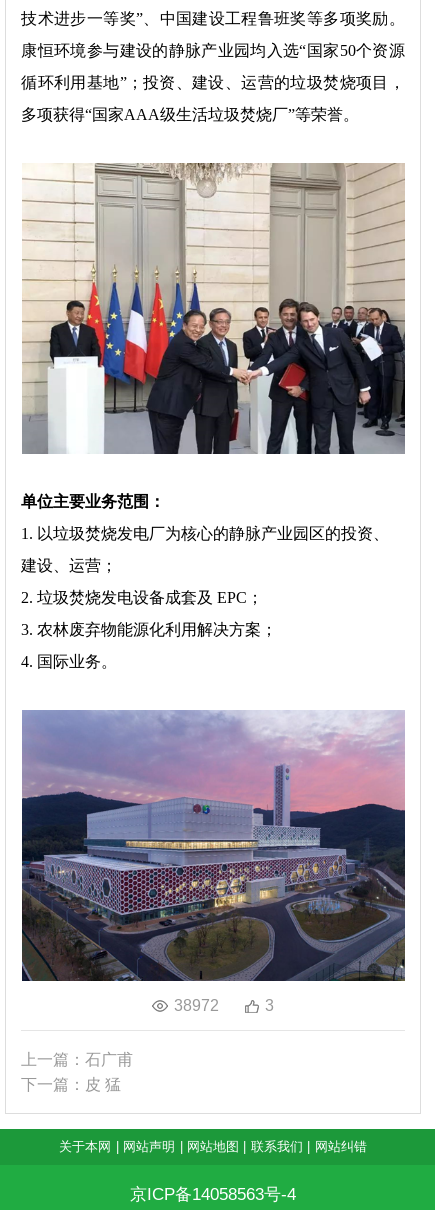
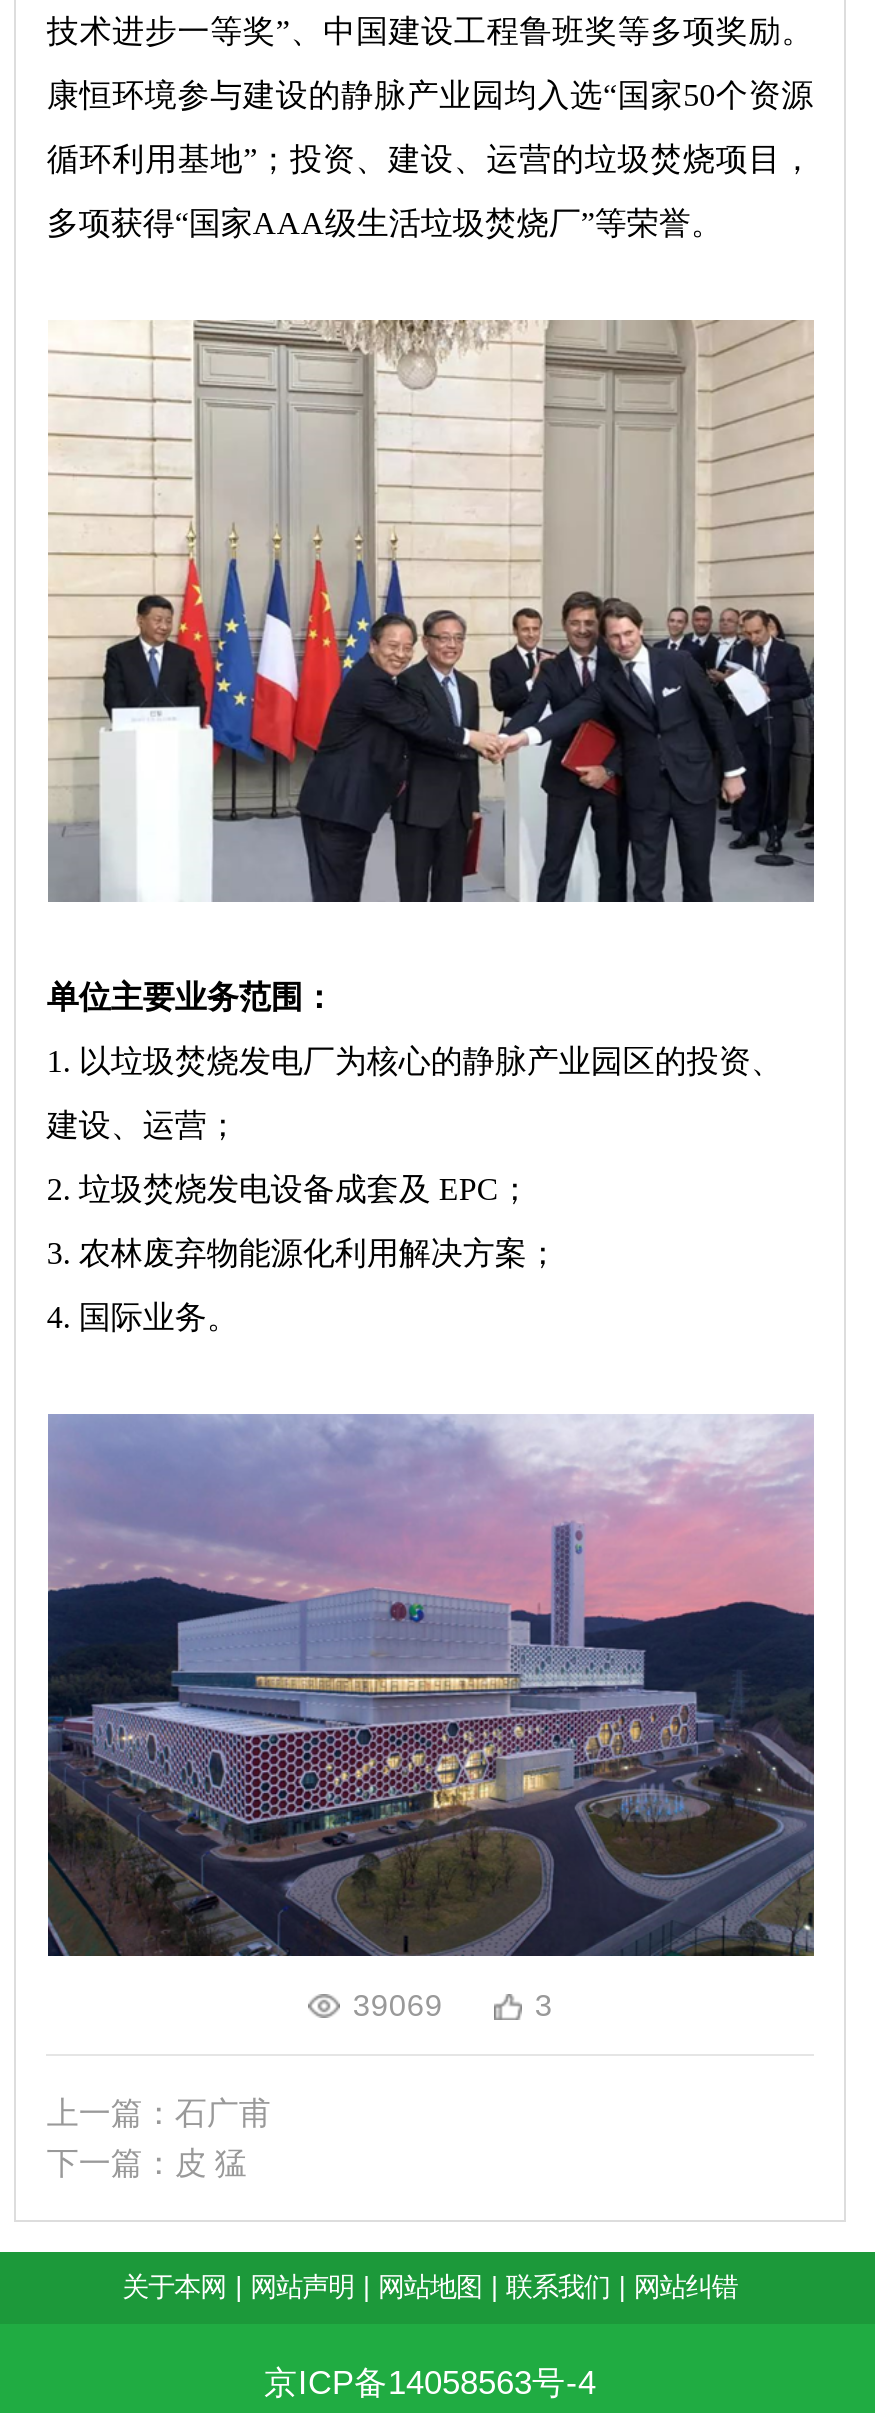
[174,997,219,1014] 38972 -> [353,1987,443,2021] 39069

